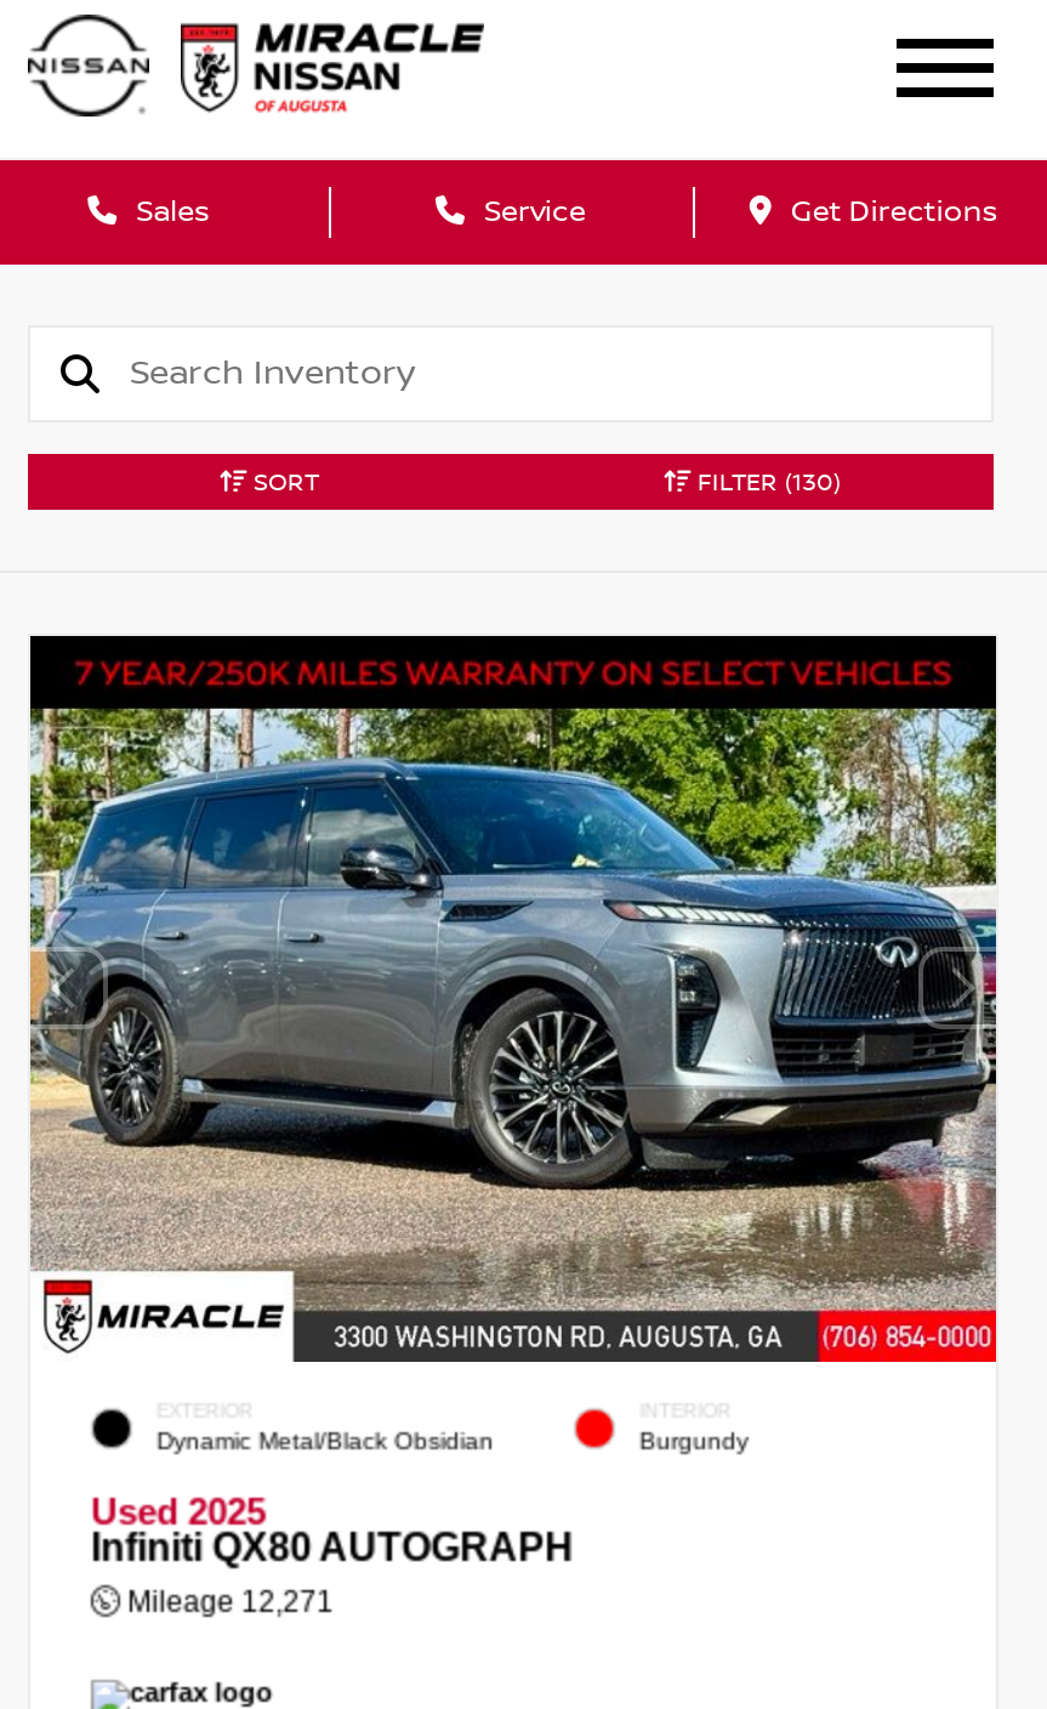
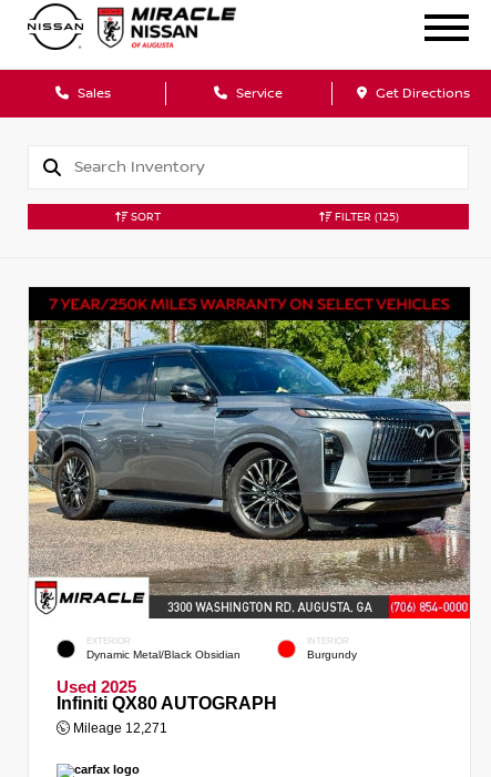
[690,466,841,497] FILTER (130) -> [331,209,398,224] FILTER (125)

